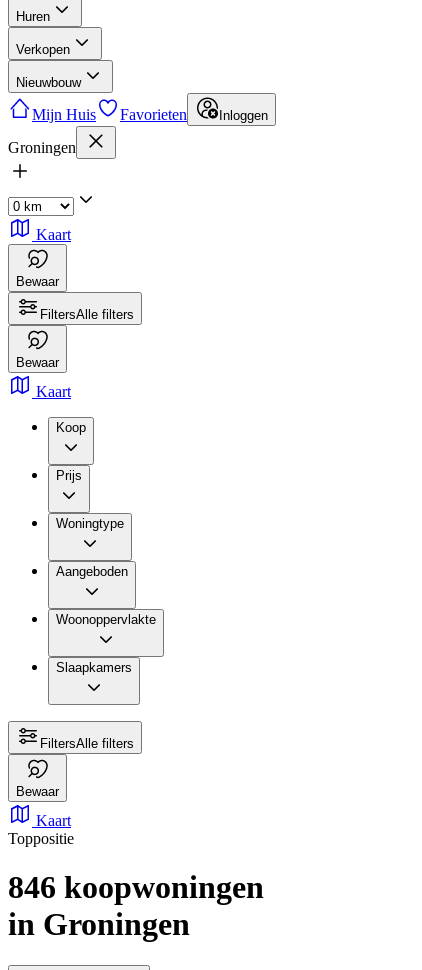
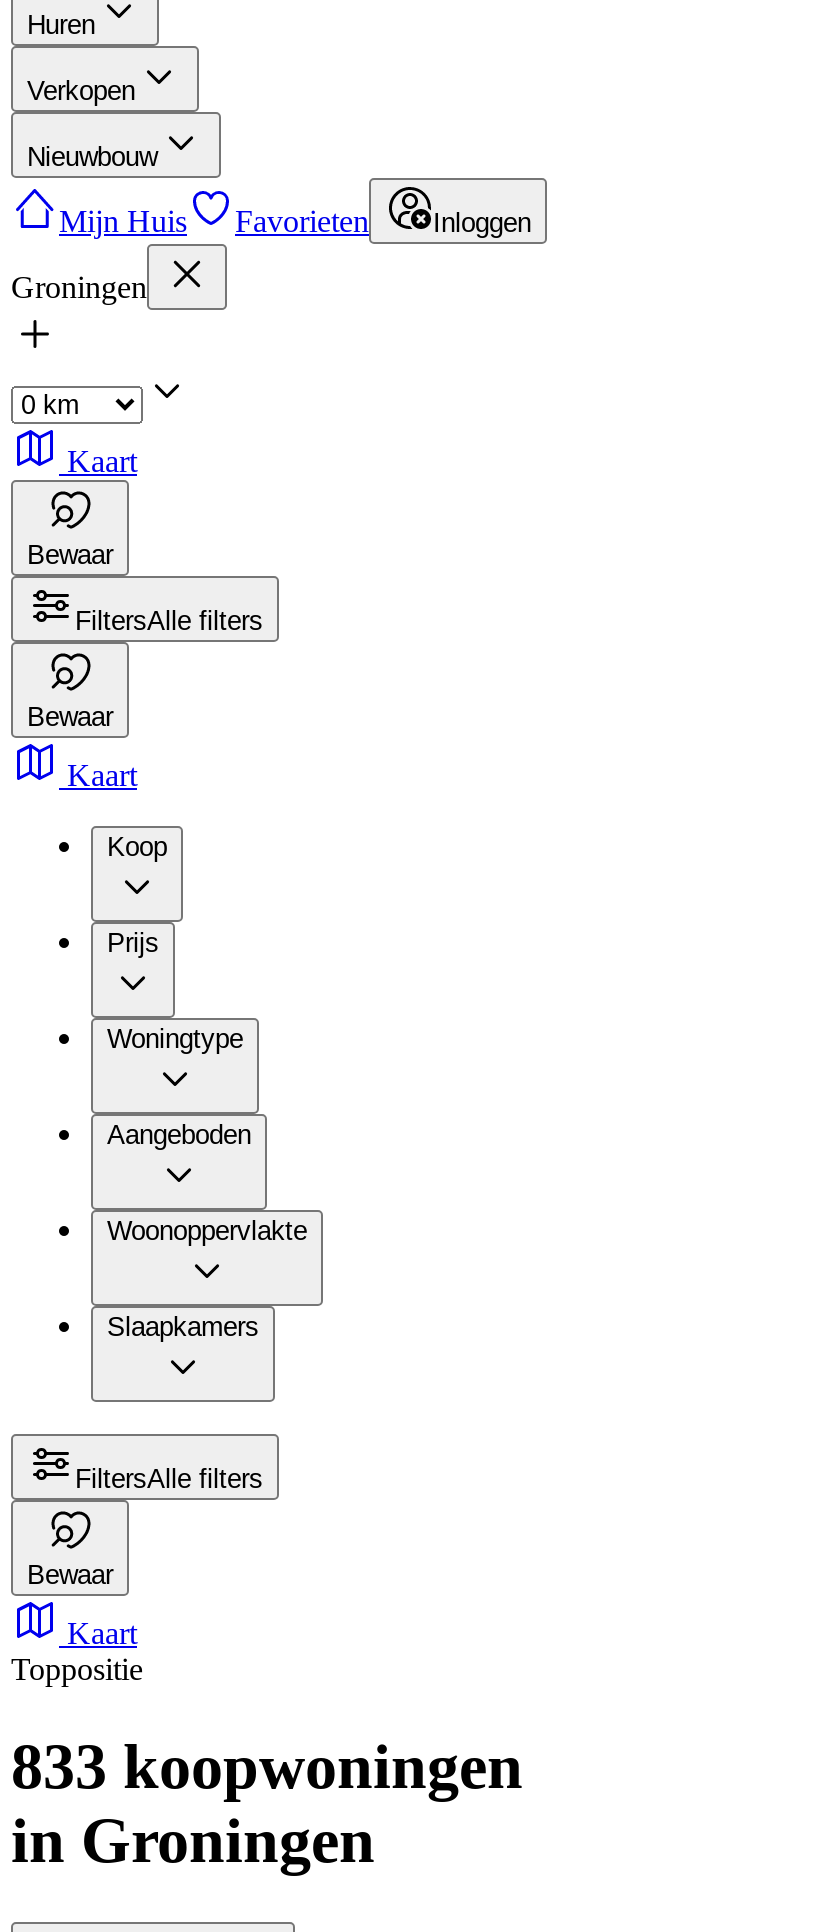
[8,869,264,905] 846 koopwoningen -> [11,1730,523,1802] 833 koopwoningen

